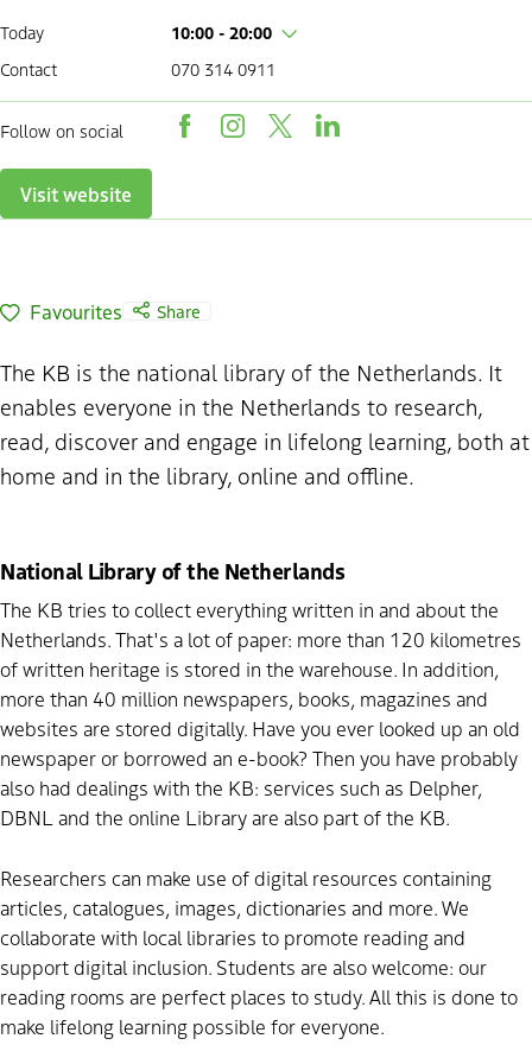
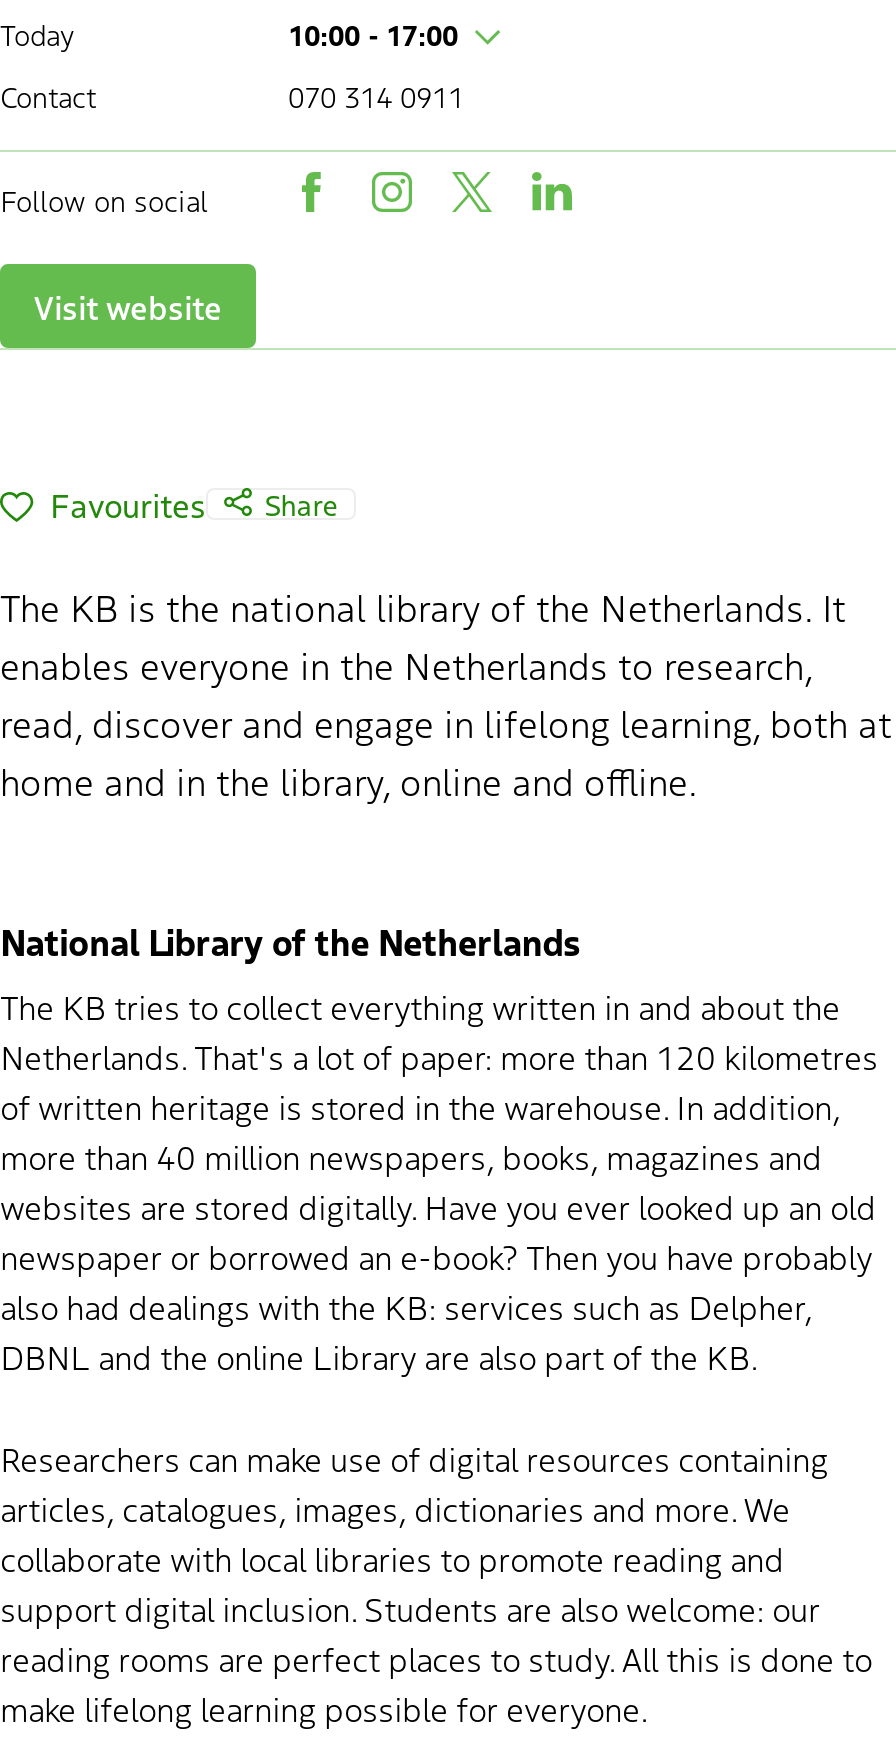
[171,20,272,43] 10:00 - 20:00 -> [288,13,458,53] 10:00 - 17:00

